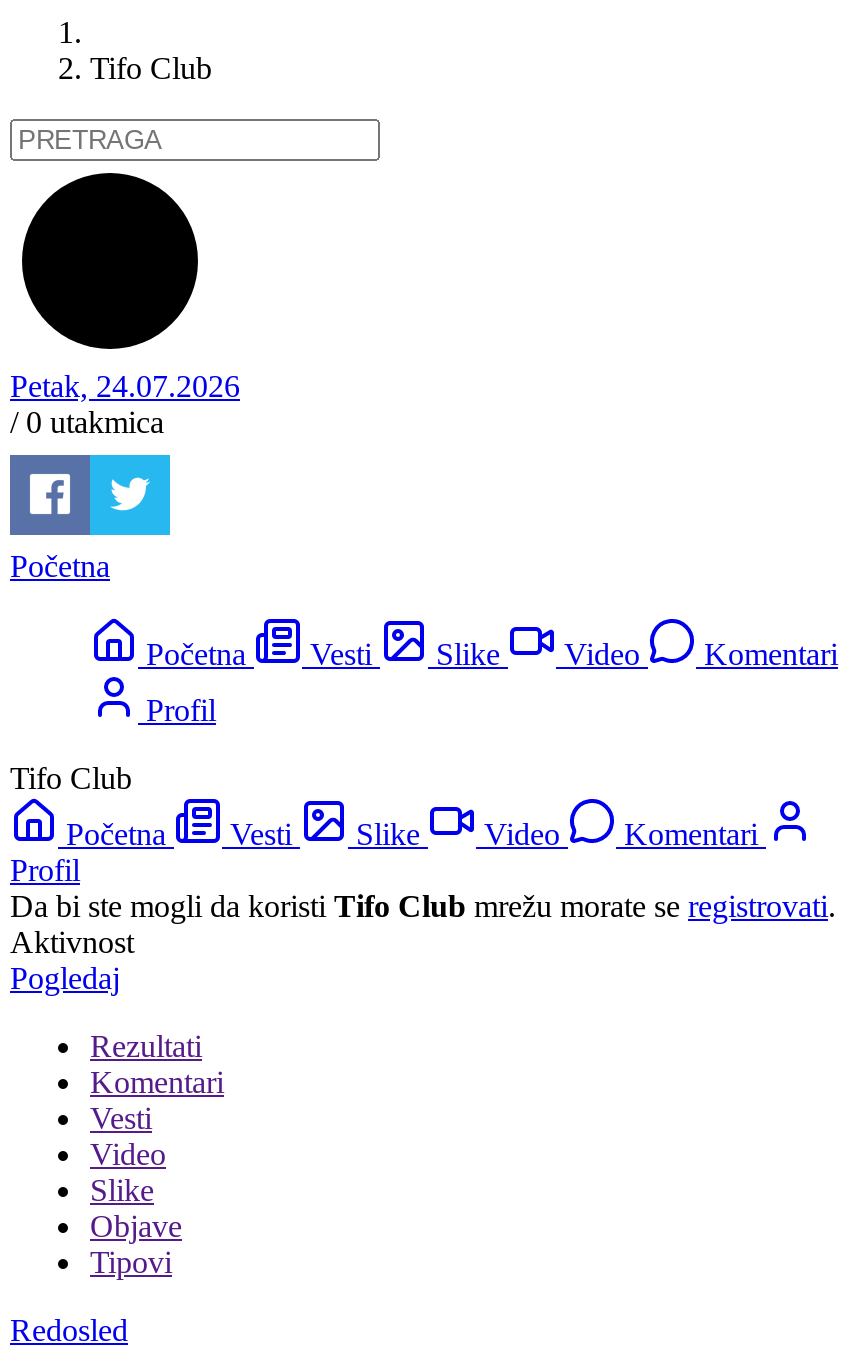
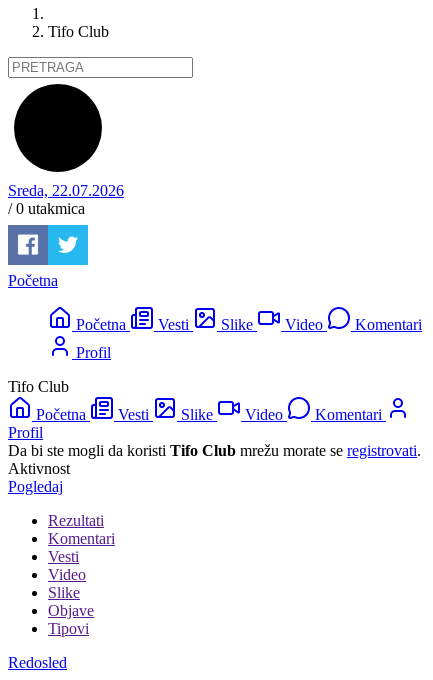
[10,369,240,403] Petak, 24.07.2026 -> [8,182,124,199] Sreda, 22.07.2026

